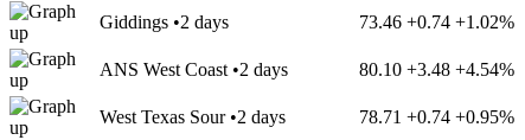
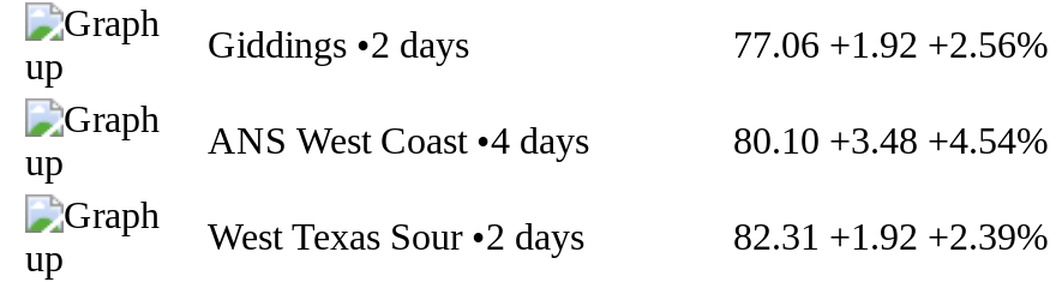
[359,11,514,32] 73.46 +0.74 +1.02% -> [733,23,1048,64] 77.06 +1.92 +2.56%
[100,59,288,79] ANS West Coast •2 days -> [208,119,589,160] ANS West Coast •4 days
[359,106,514,126] 78.71 +0.74 +0.95% -> [733,215,1048,256] 82.31 +1.92 +2.39%

